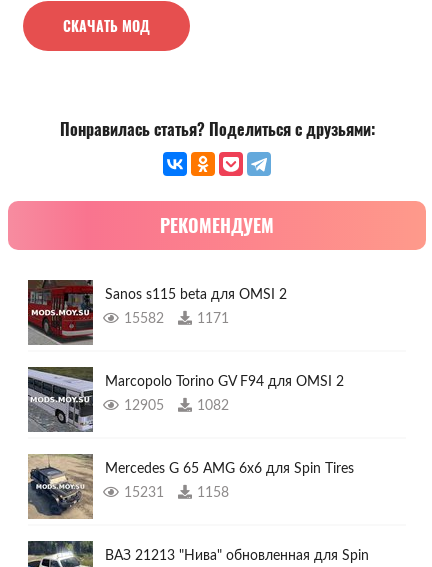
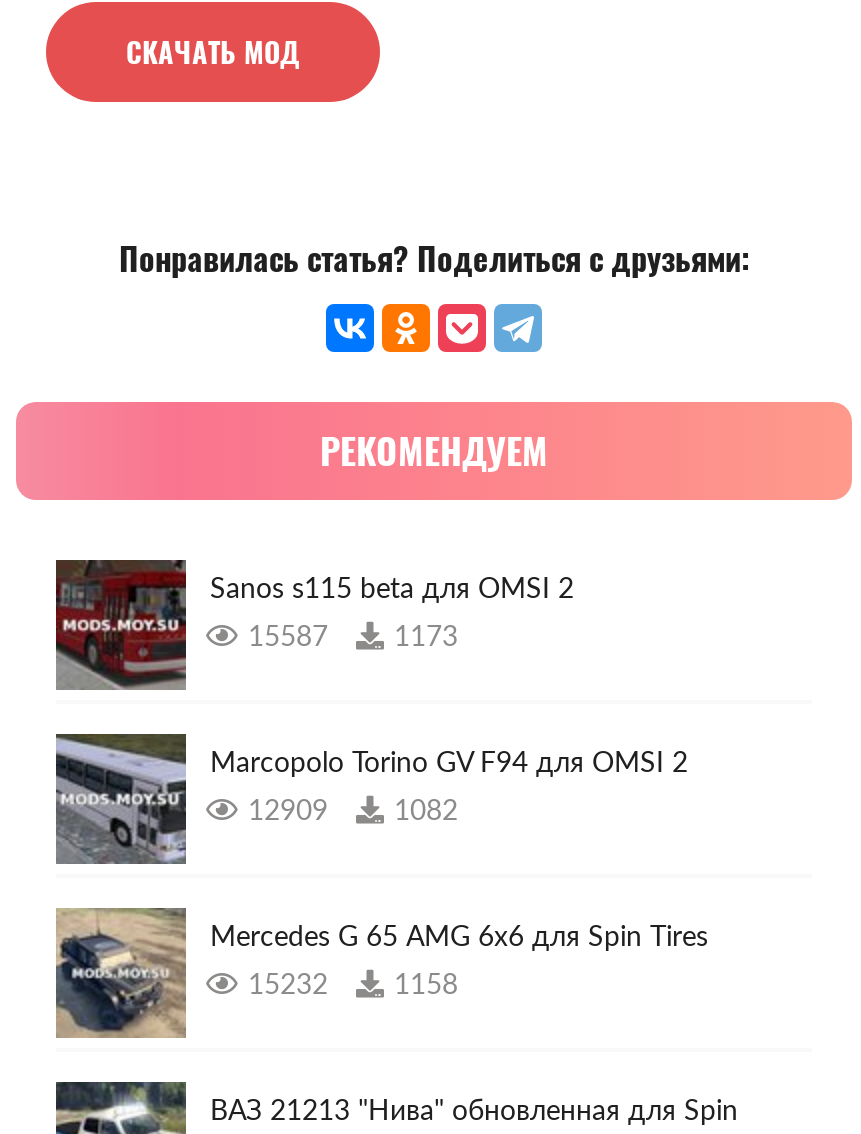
[124,312,164,326] 15582 -> [248,624,328,652] 15587
[197,312,229,326] 1171 -> [394,624,458,652] 1173
[124,399,164,413] 12905 -> [248,798,328,826] 12909
[124,486,164,500] 15231 -> [248,972,328,1000] 15232

